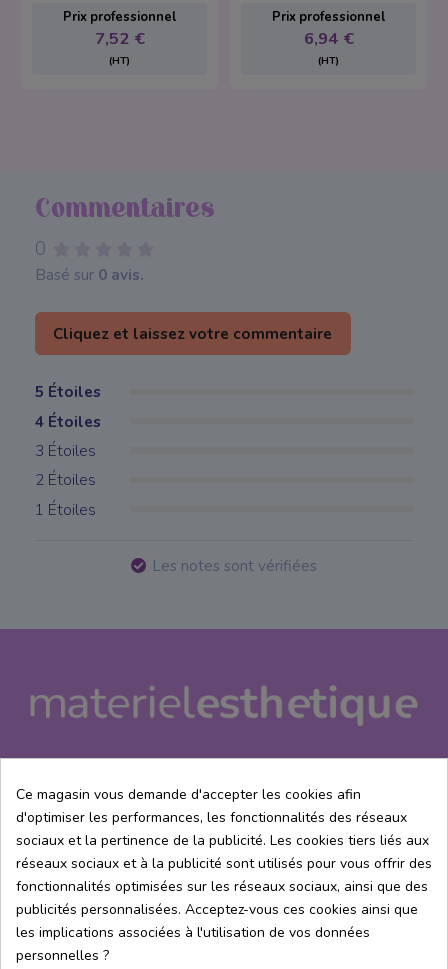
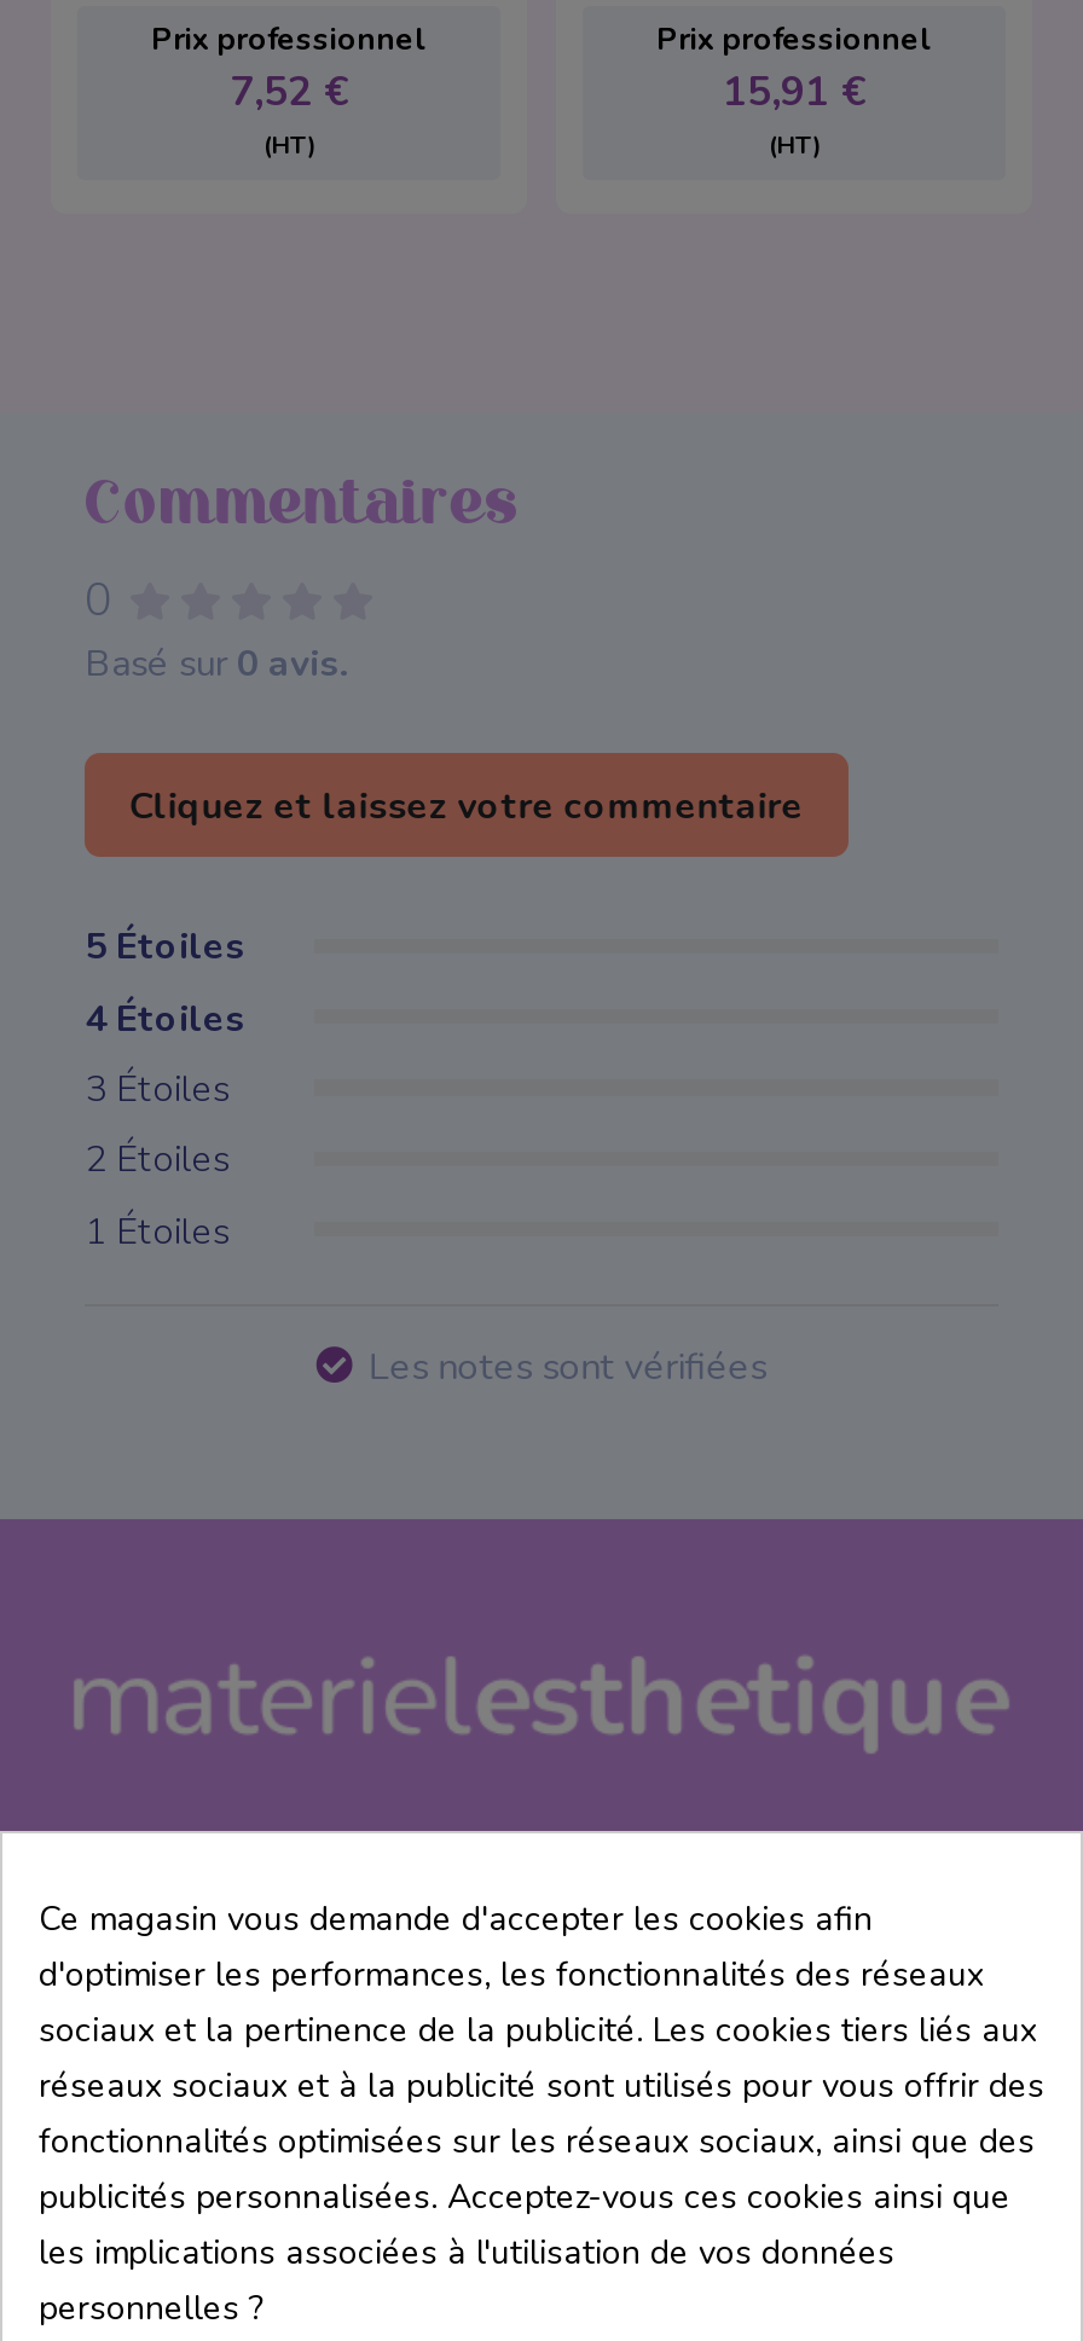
[304,27,353,50] 6,94 € -> [723,64,865,120] 15,91 €

